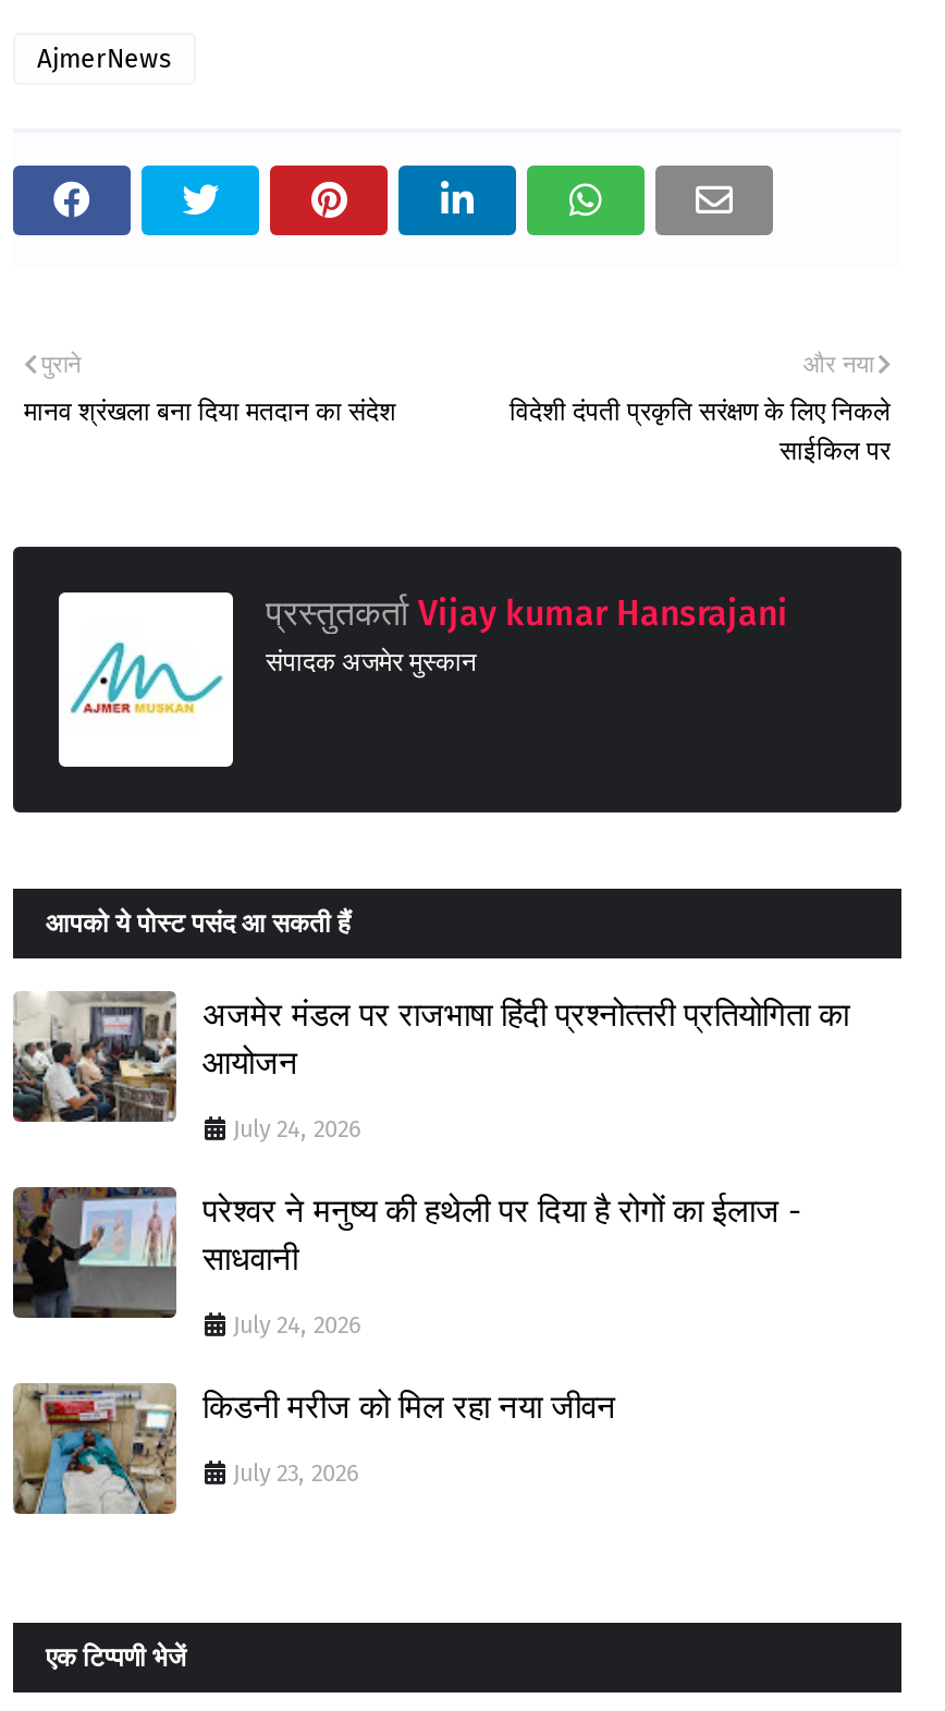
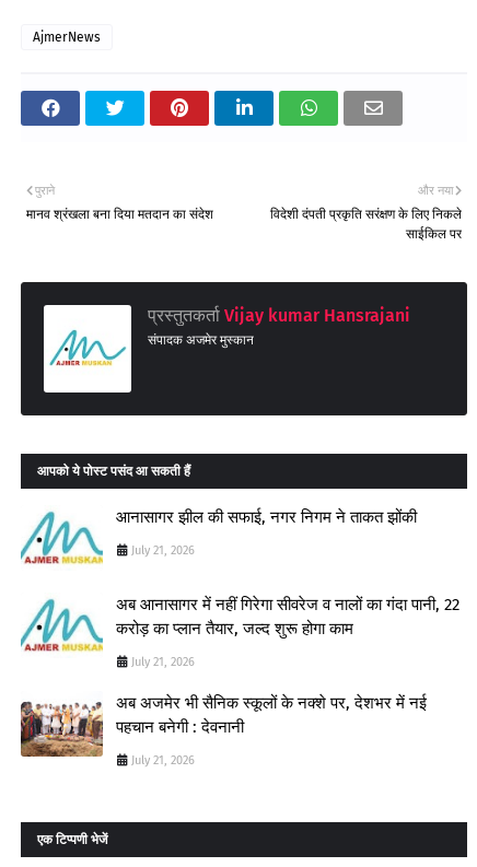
[11,989,849,1124] [image] | अजमेर मंडल पर राजभाषा हिंदी प्रश्‍नोत्‍तरी प्रतियोगिता का | आयोजन -> [20,505,417,571] [image] | आनासागर झील की सफाई, नगर निगम ने ताकत झोंकी
[233,1115,361,1143] July 24, 2026 -> [131,543,195,557] July 21, 2026
[11,1178,801,1320] [image] | परेश्वर ने मनुष्य की हथेली पर दिया है रोगों का ईलाज - | साधवानी -> [20,595,459,669] [image] | अब आनासागर में नहीं गिरेगा सीवरेज व नालों का गंदा पानी, 22 | करोड़ का प्लान तैयार, जल्द शुरू होगा काम
[233,1311,361,1339] July 24, 2026 -> [131,655,195,669] July 21, 2026
[11,1381,616,1516] [image] | किडनी मरीज को मिल रहा नया जीवन -> [20,693,427,768] [image] | अब अजमेर भी सैनिक स्कूलों के नक्शे पर, देशभर में नई | पहचान बनेगी : देवनानी
[233,1459,359,1487] July 23, 2026 -> [131,753,195,767] July 21, 2026

